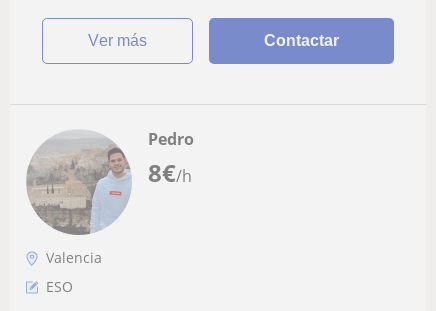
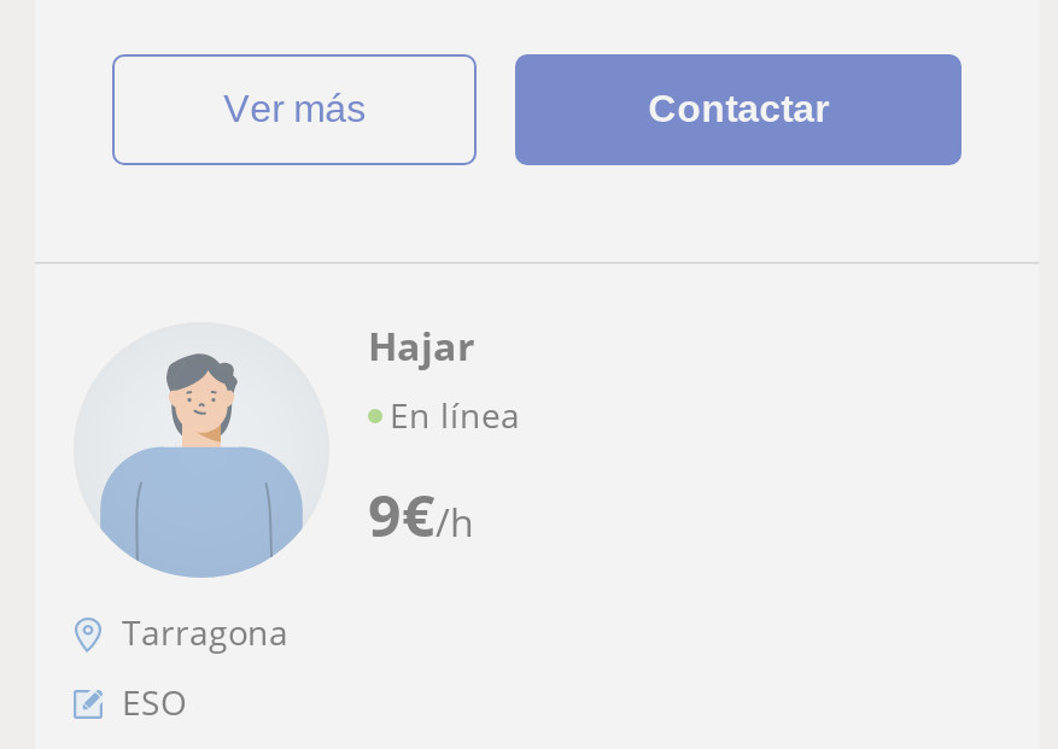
[26,131,132,267] [image] | Valencia -> [76,329,327,654] [image] | Tarragona
[148,128,194,150] Pedro -> [368,319,520,437] Hajar | En línea
[148,156,192,189] 8€/h -> [368,474,474,553] 9€/h

